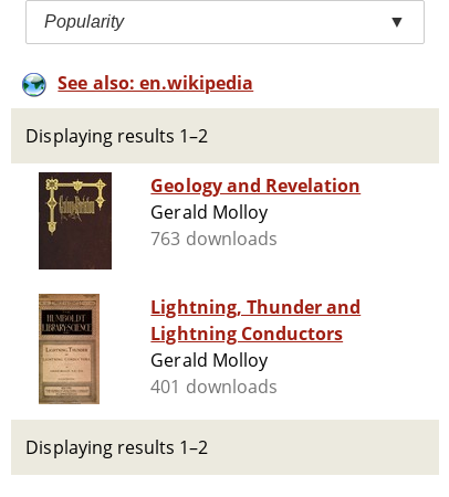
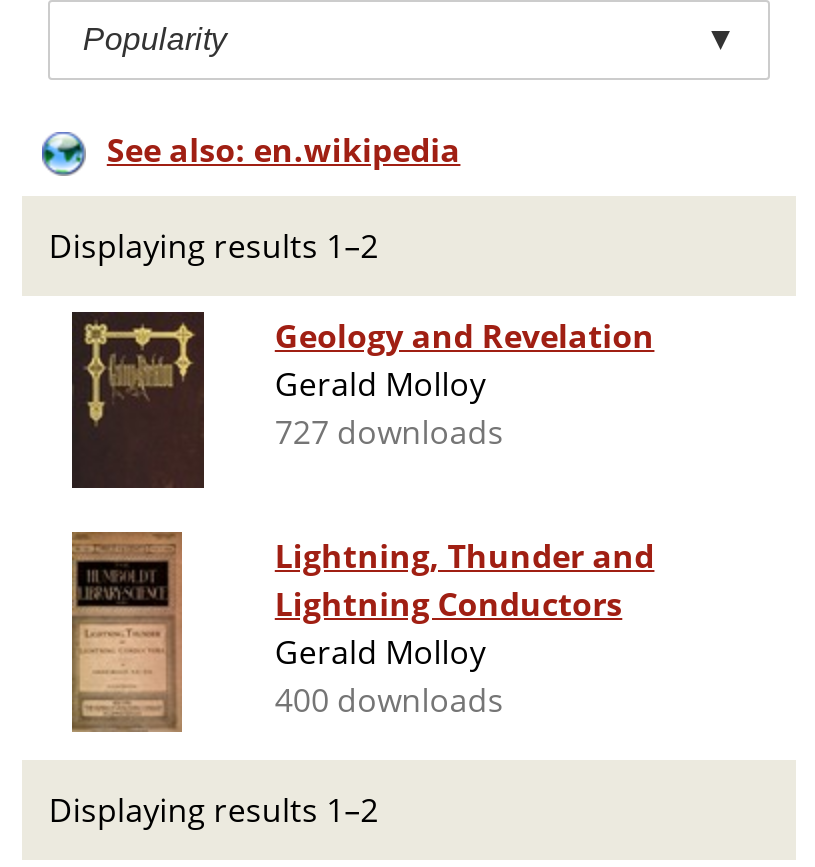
[151,227,277,251] 763 downloads -> [275,410,504,454] 727 downloads
[151,375,277,399] 401 downloads -> [275,678,504,722] 400 downloads

